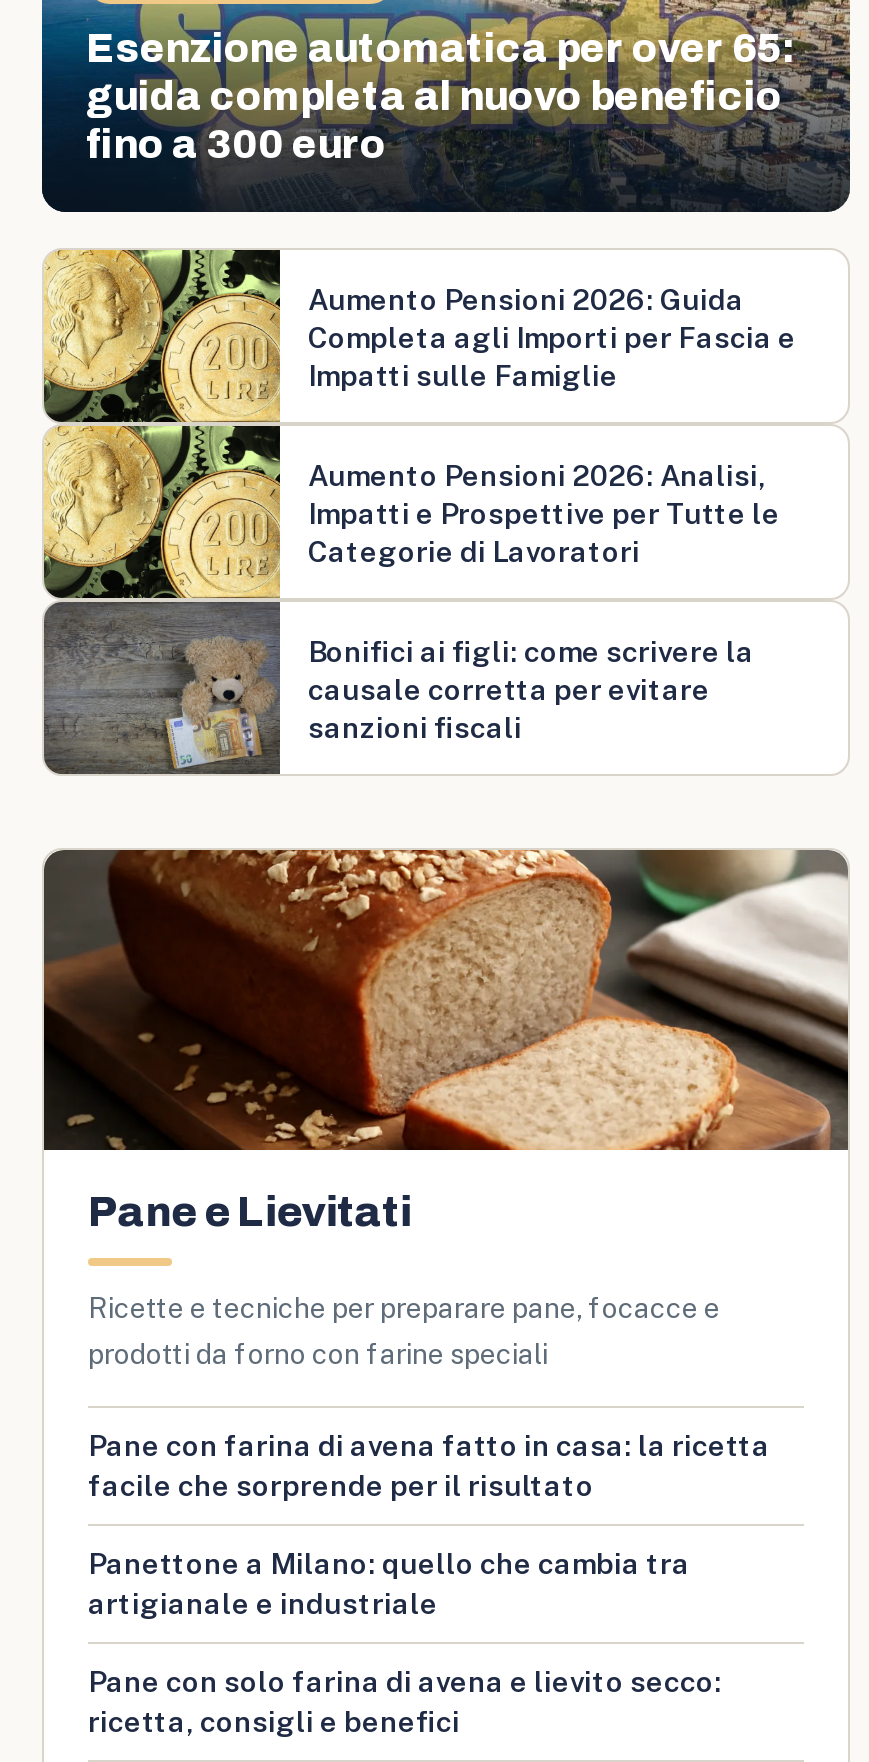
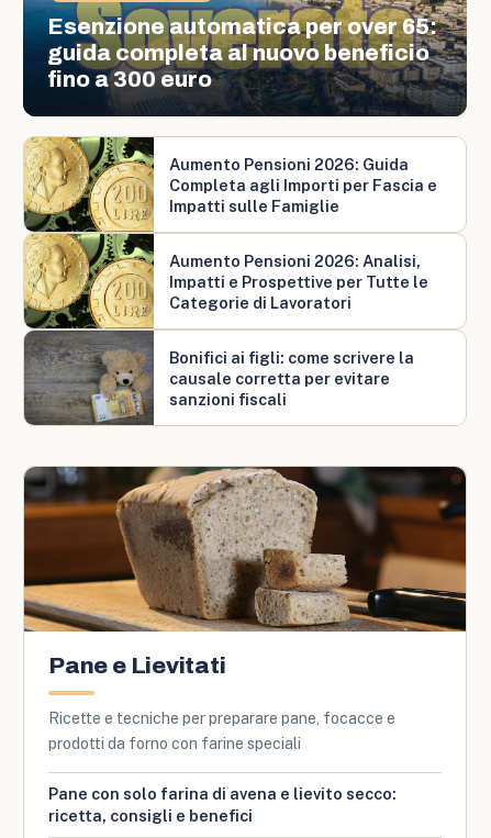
[42,848,850,1152] [image] -> [23,466,467,633] [image]
[88,1428,770,1620] Pane con farina di avena fatto in casa: la ricetta | facile che sorprende per il risultato | Panettone a Milano: quello che cambia tra | artigianale e industriale -> none

